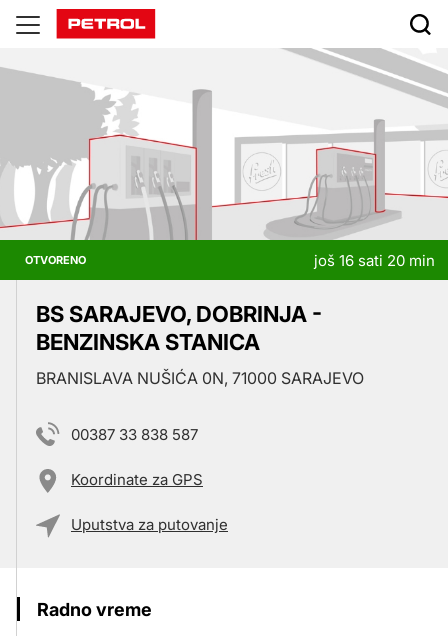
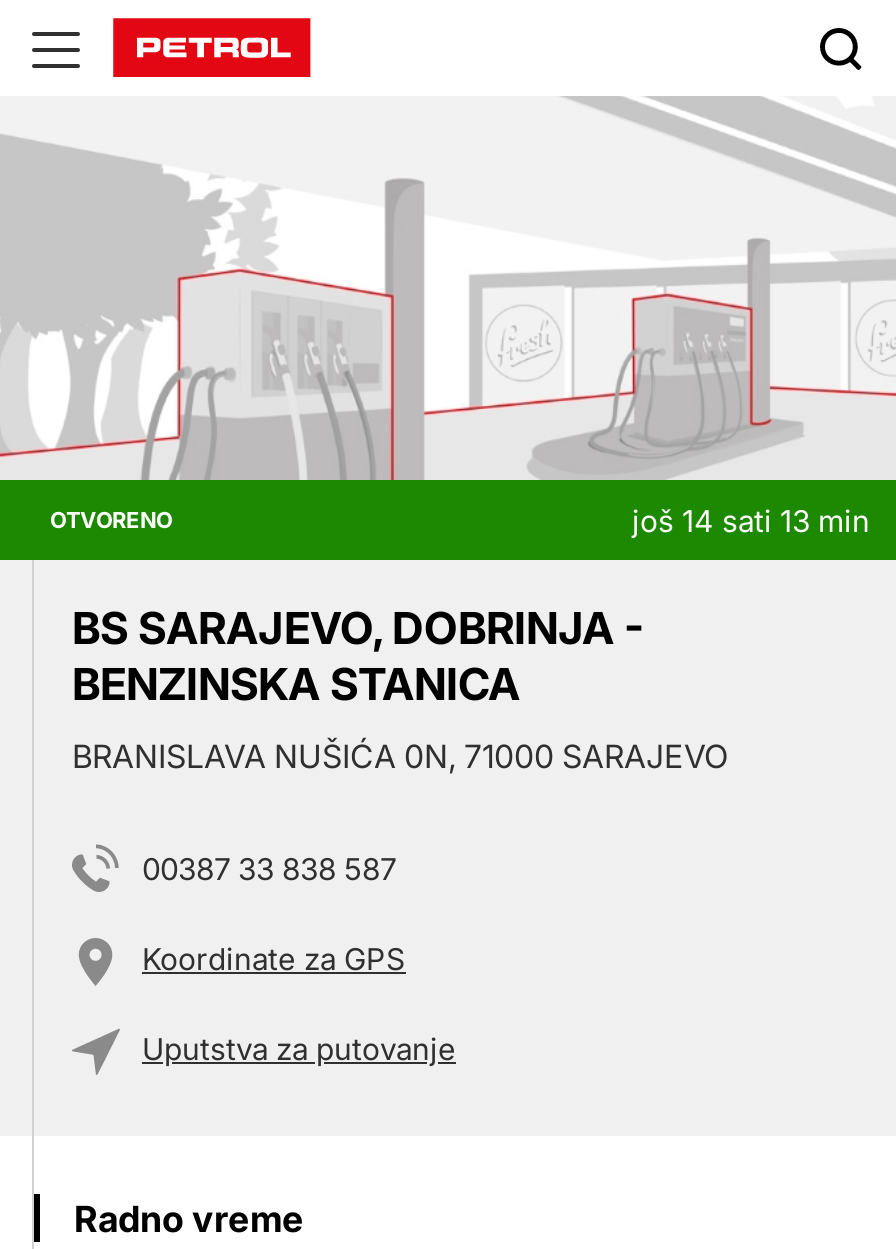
[314,250,435,269] još 16 sati 20 min -> [632,501,870,539] još 14 sati 13 min

